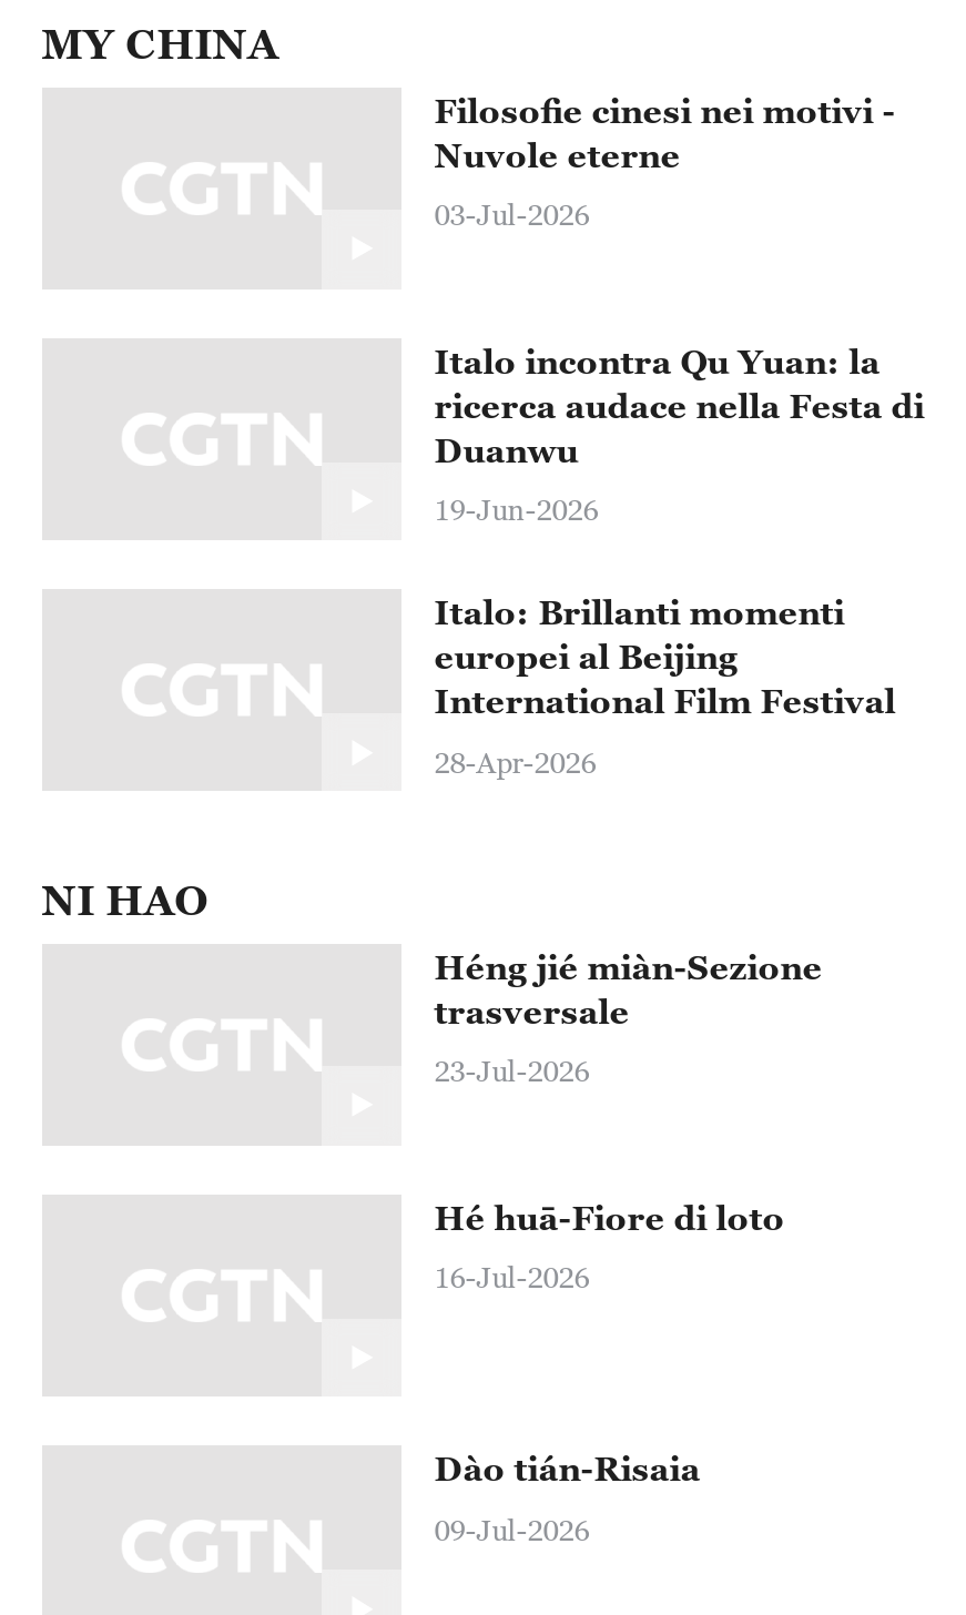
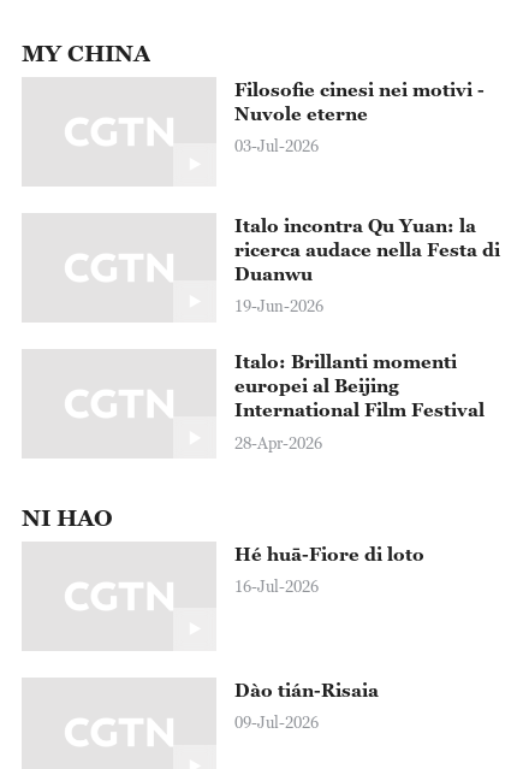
[434,945,822,1088] ‌Héng jié miàn-Sezione | trasversale | 23-Jul-2026 -> none

